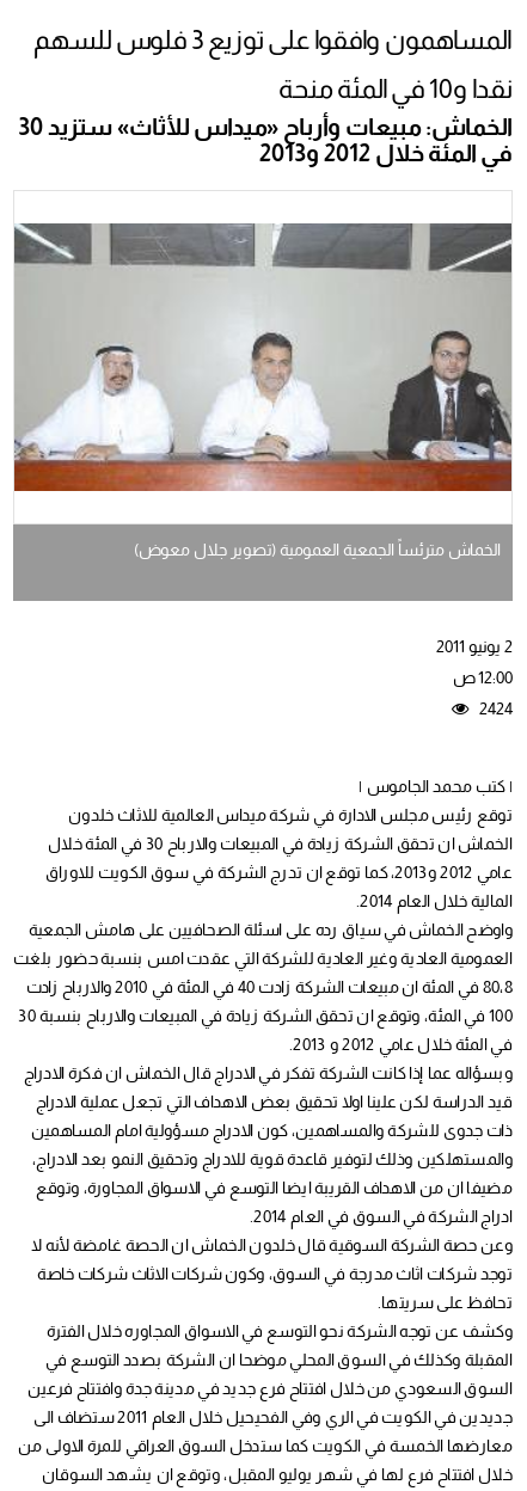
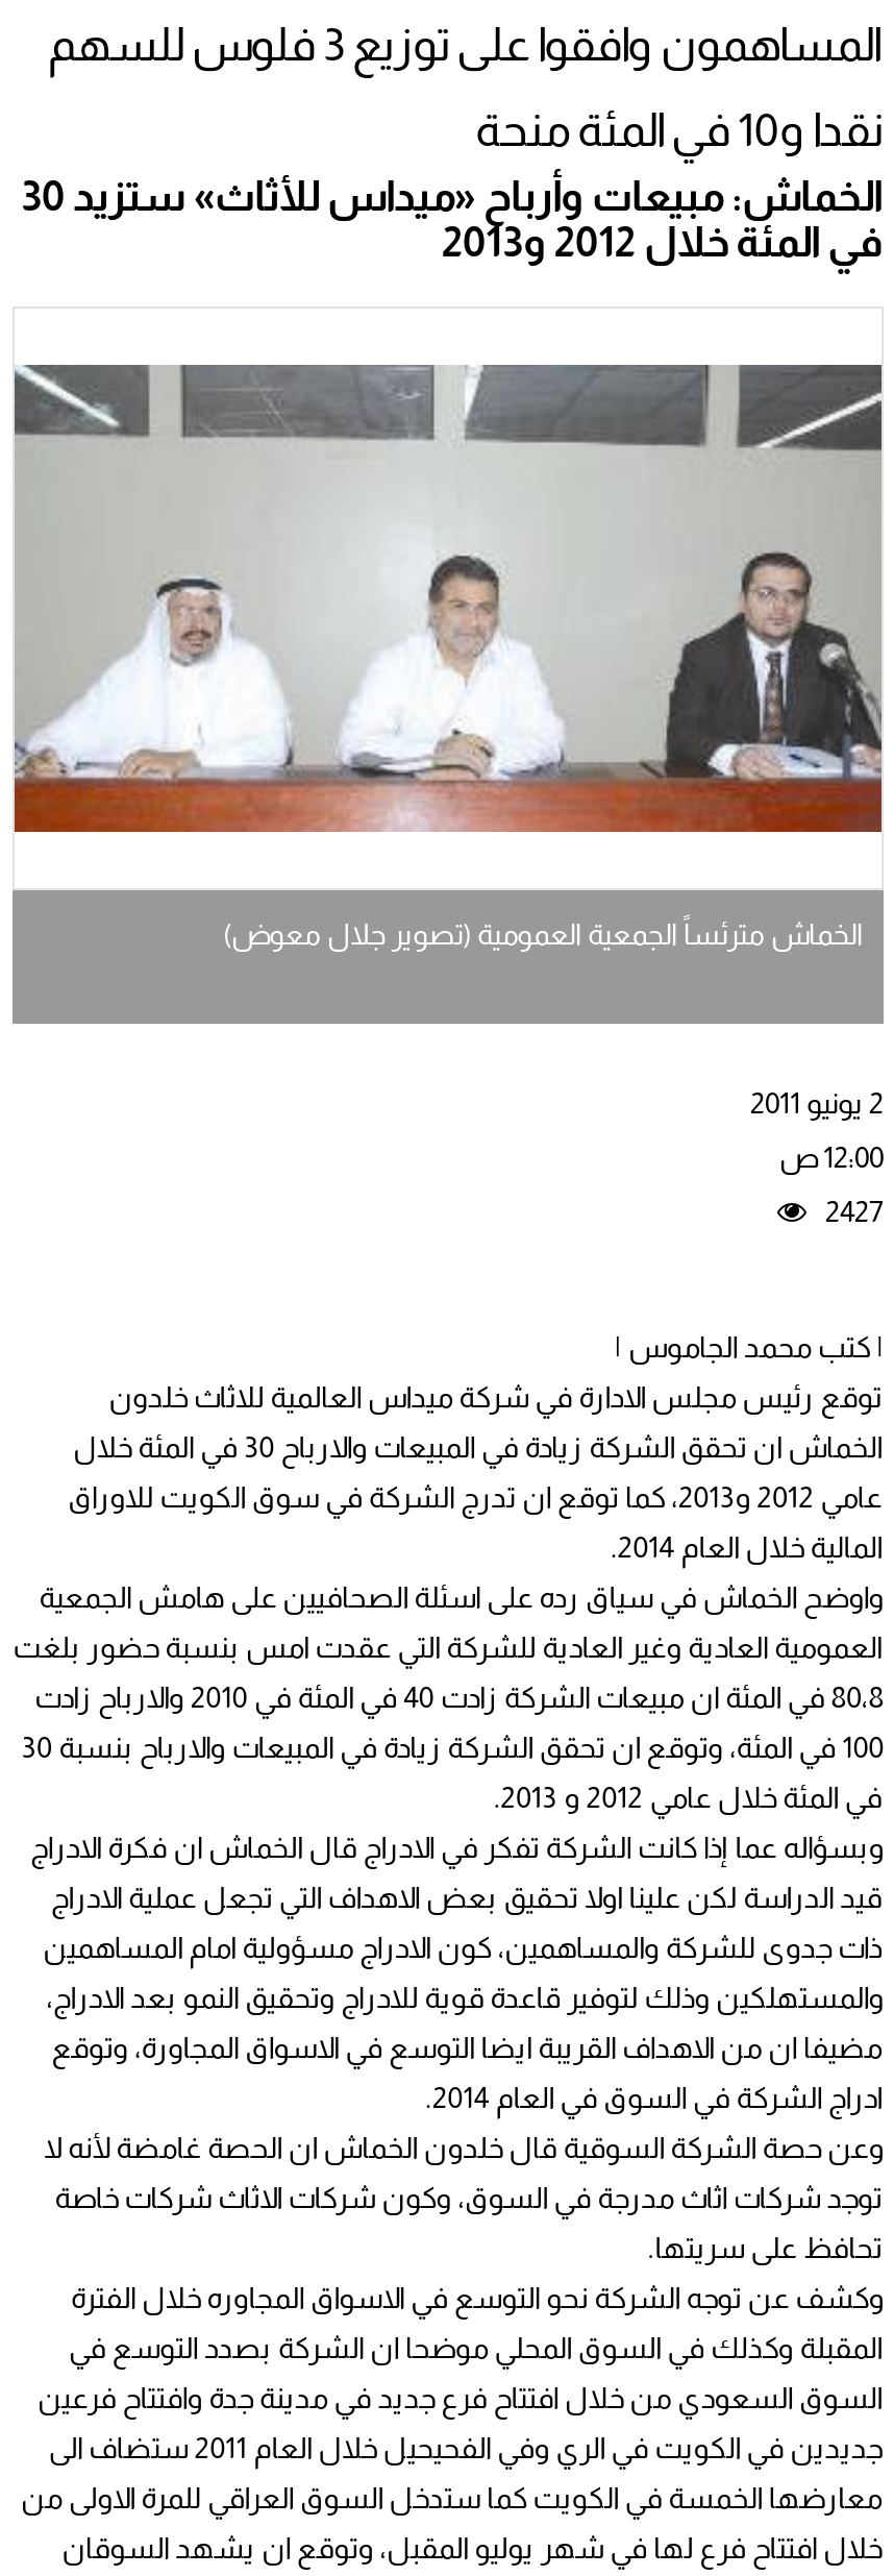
[479,699,513,718] 2424 -> [825,1195,884,1228] 2427

